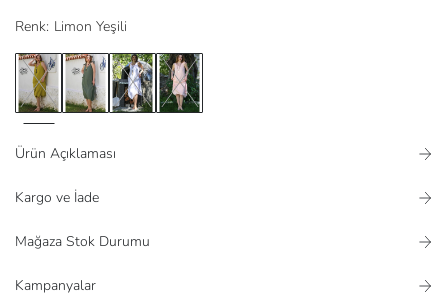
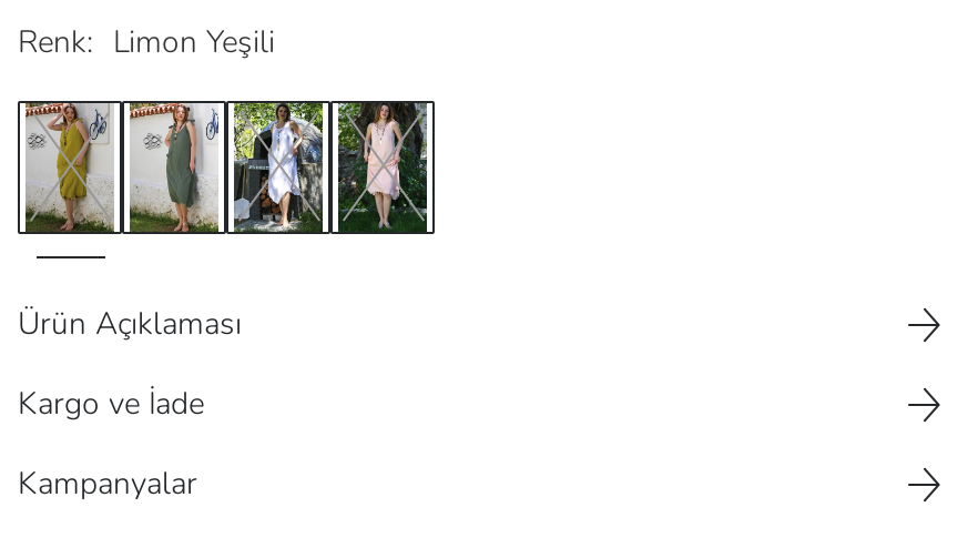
[15,232,150,251] Mağaza Stok Durumu -> none

